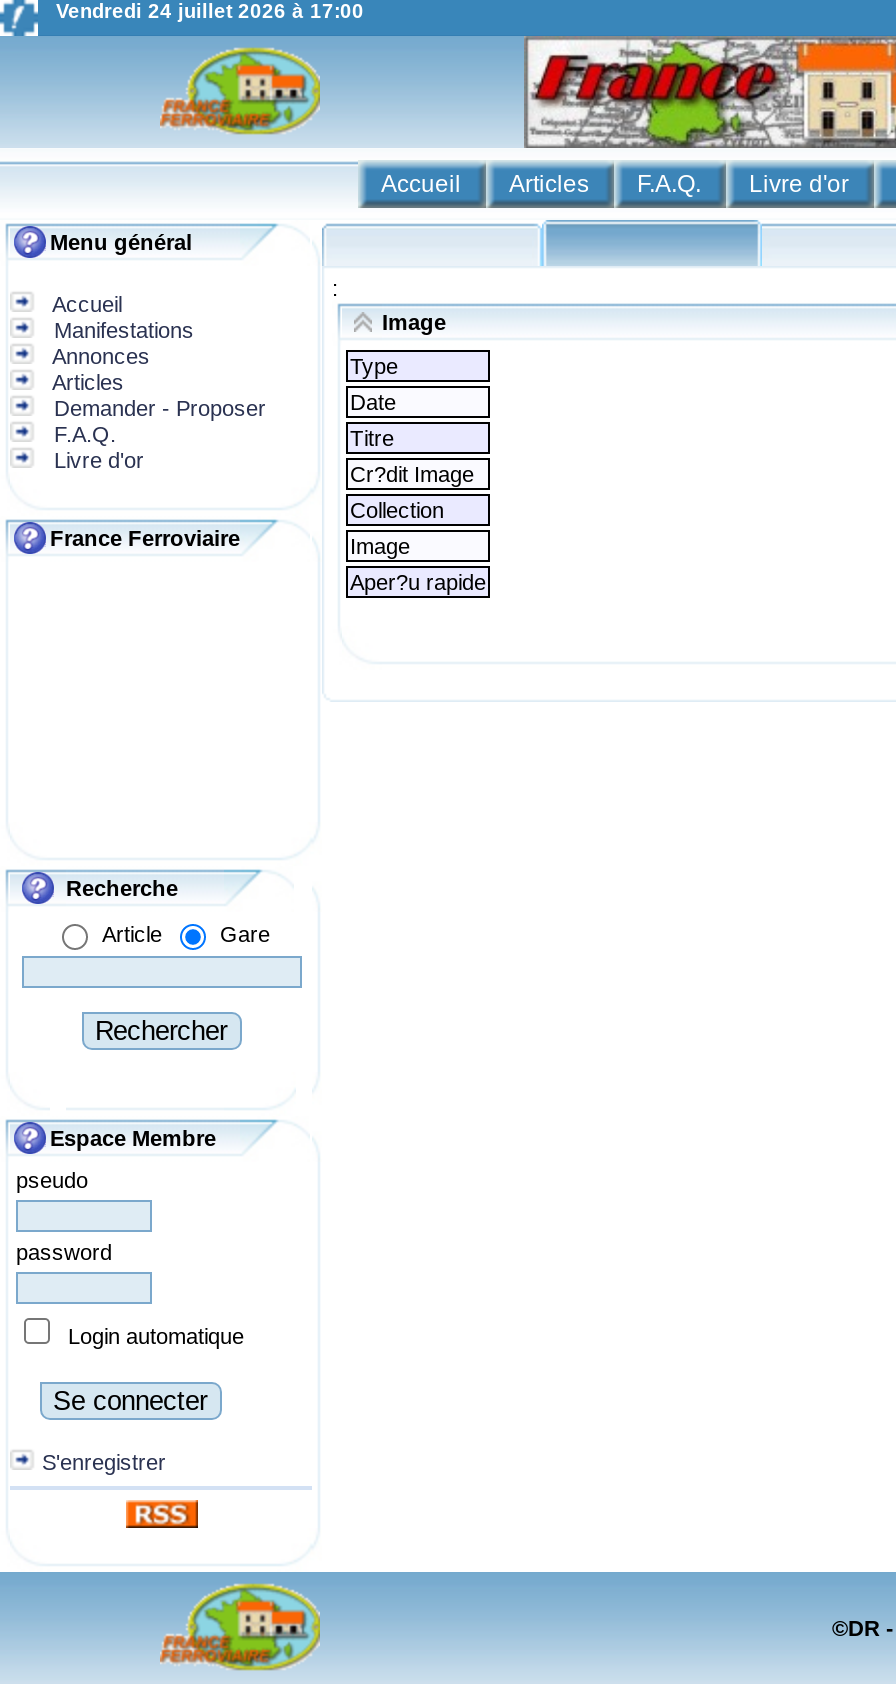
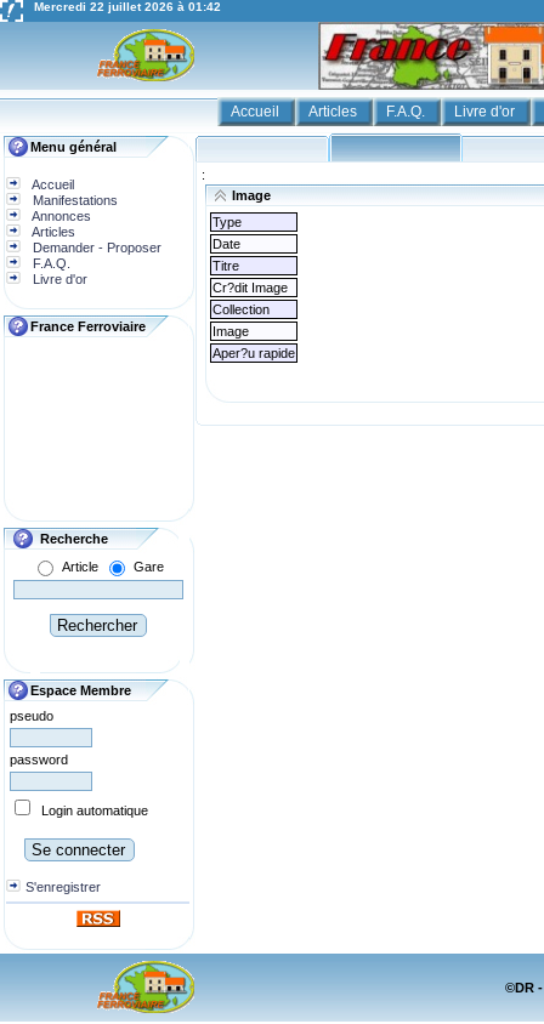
[44,0,364,22] Vendredi 24 juillet 2026 à 17:00 -> [27,0,221,13] Mercredi 22 juillet 2026 à 01:42

